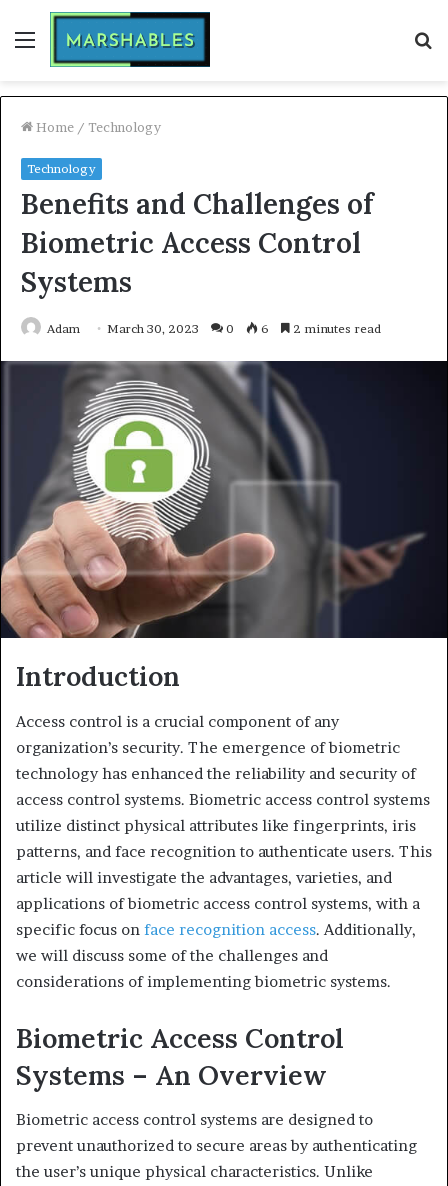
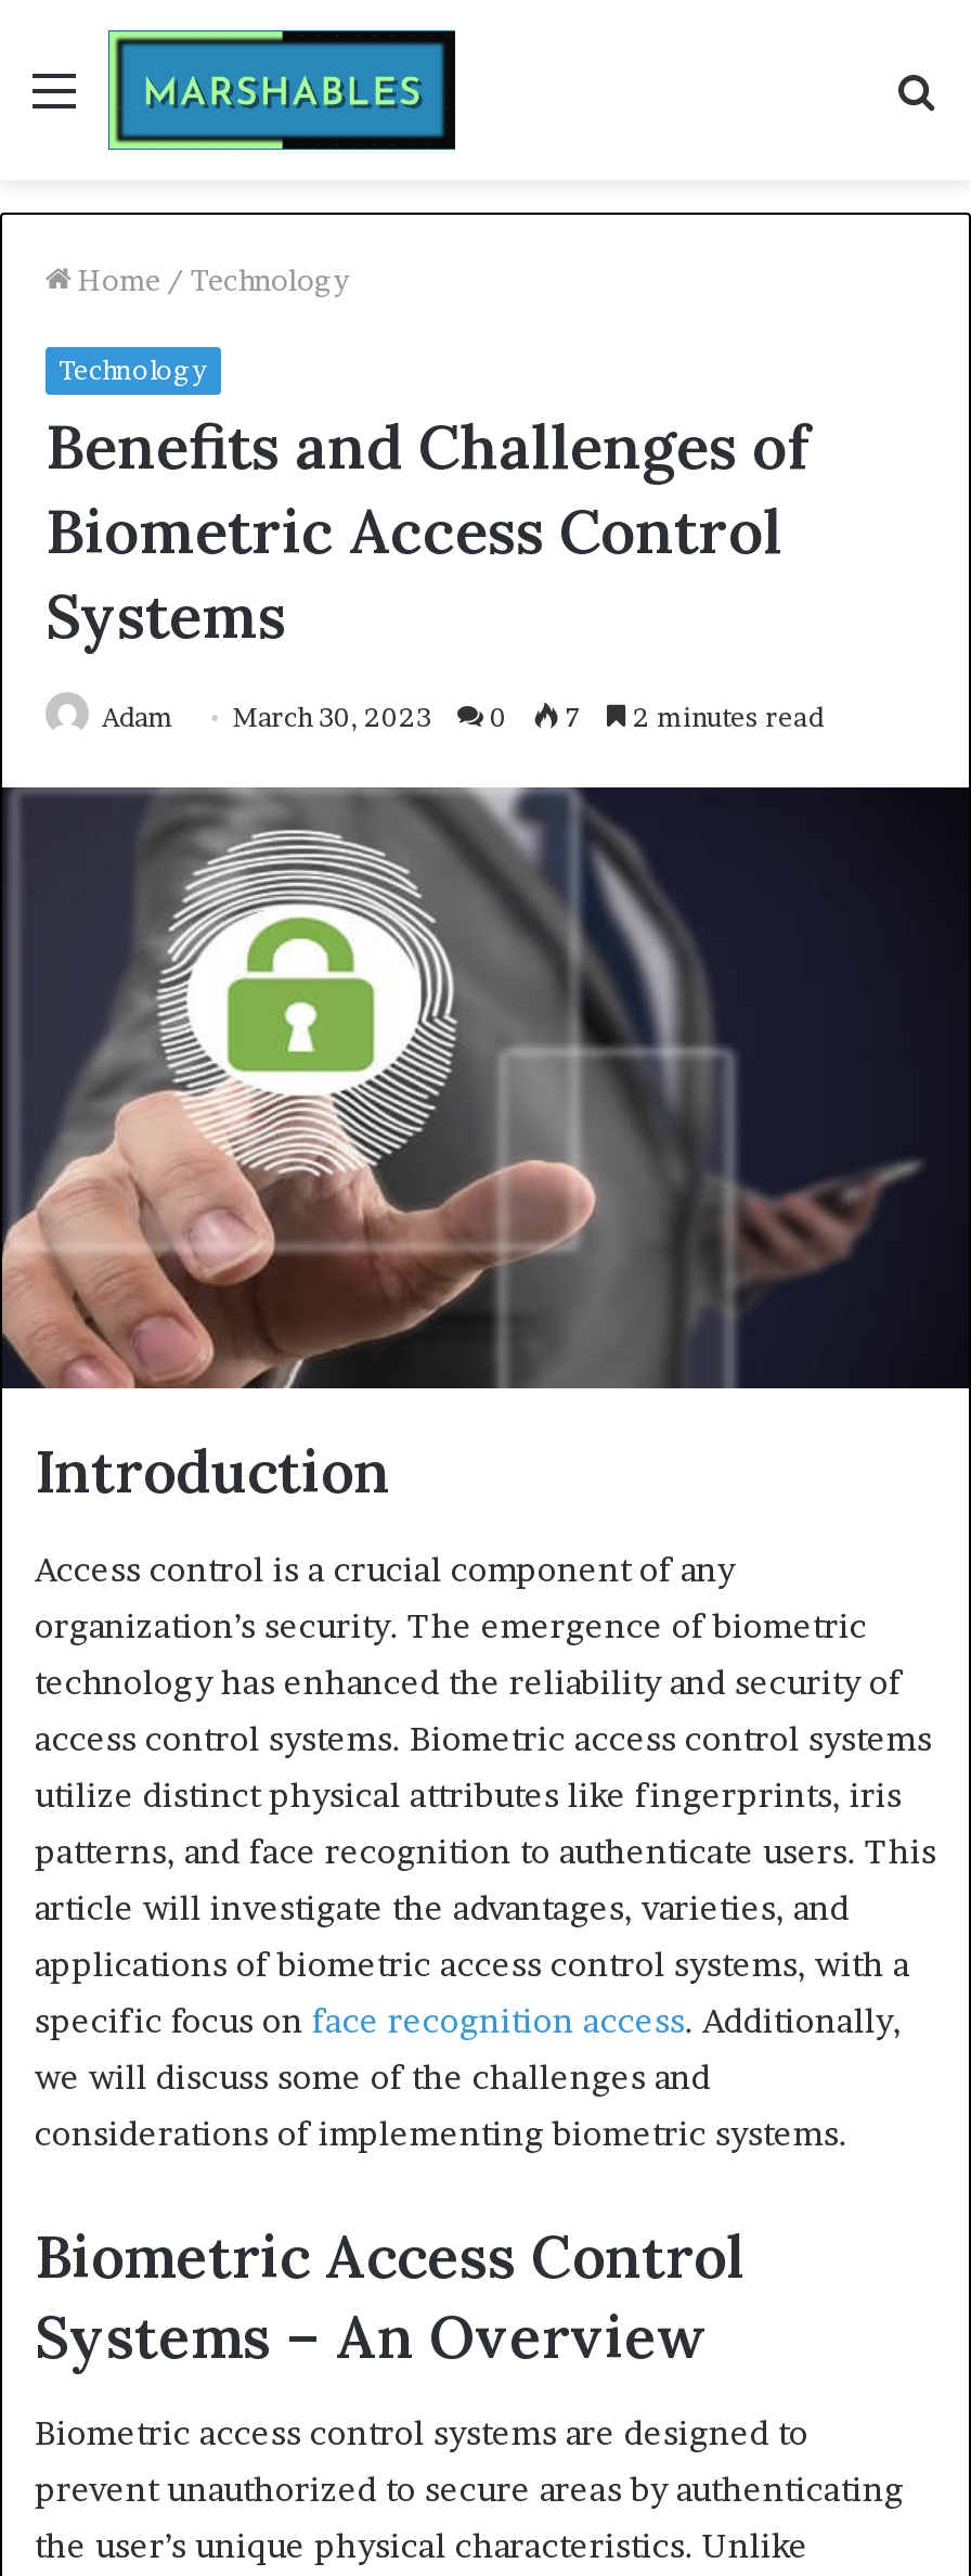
[47,321,381,336] Adam March 30, 2023 0 6 2 minutes read -> [102,700,824,733] Adam March 30, 2023 0 7 2 minutes read

